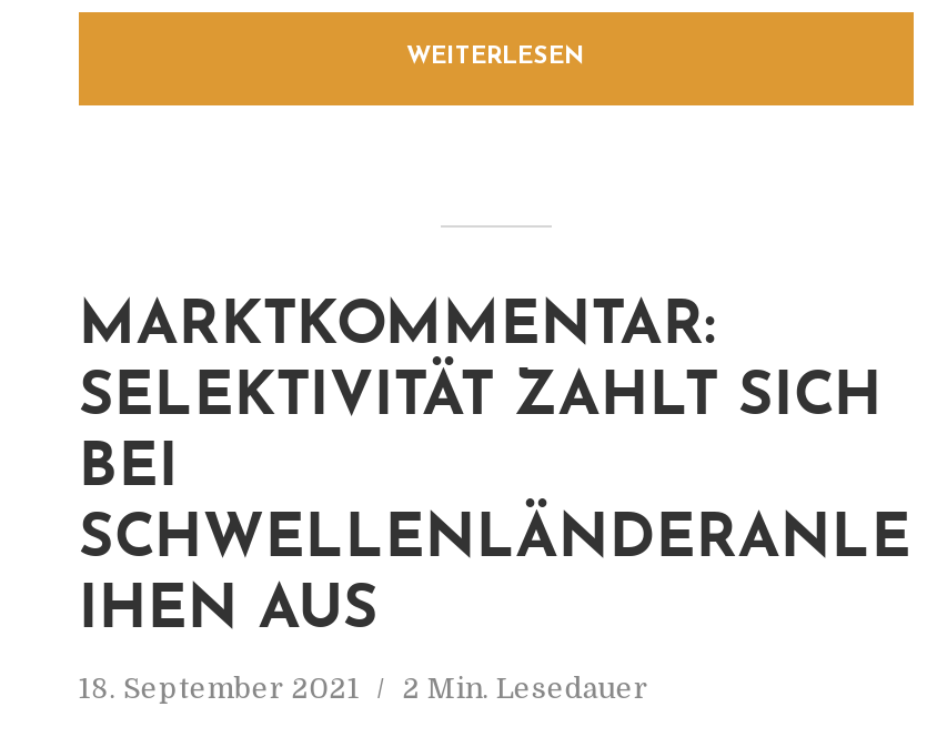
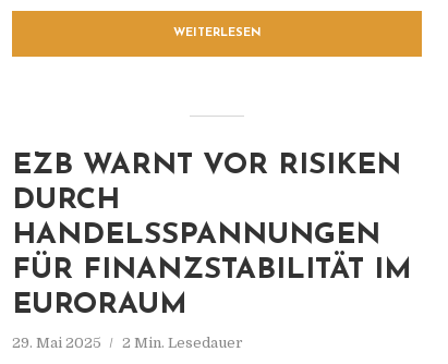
[78,299,911,643] MARKTKOMMENTAR: | SELEKTIVITÄT ZAHLT SICH | BEI | SCHWELLENLÄNDERANLE | IHEN AUS -> [12,151,412,320] EZB WARNT VOR RISIKEN | DURCH | HANDELSSPANNUNGEN | FÜR FINANZSTABILITÄT IM | EURORAUM
[78,672,649,705] 18. September 2021 2 Min. Lesedauer -> [12,335,243,351] 29. Mai 2025 2 Min. Lesedauer

